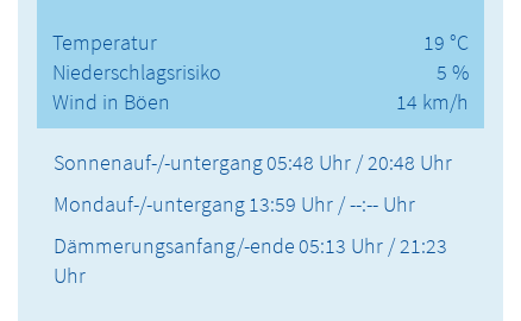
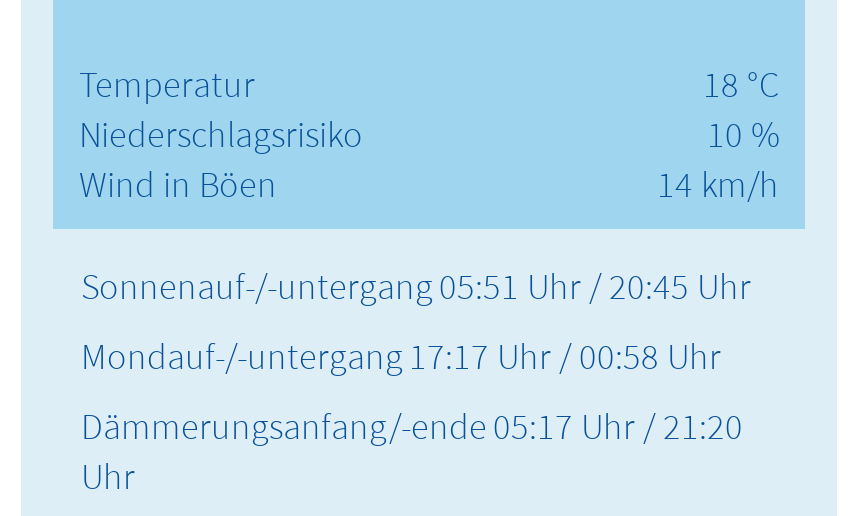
[423,29,469,56] 19 °C -> [703,61,779,107] 18 °C
[437,58,469,86] 5 % -> [707,111,779,157] 10 %
[54,149,452,176] Sonnenauf-/-untergang 05:48 Uhr / 20:48 Uhr -> [81,263,751,309] Sonnenauf-/-untergang 05:51 Uhr / 20:45 Uhr
[54,190,415,218] Mondauf-/-untergang 13:59 Uhr / --:-- Uhr -> [81,333,721,379] Mondauf-/-untergang 17:17 Uhr / 00:58 Uhr
[54,232,447,259] Dämmerungsanfang/-ende 05:13 Uhr / 21:23 -> [81,403,743,449] Dämmerungsanfang/-ende 05:17 Uhr / 21:20

